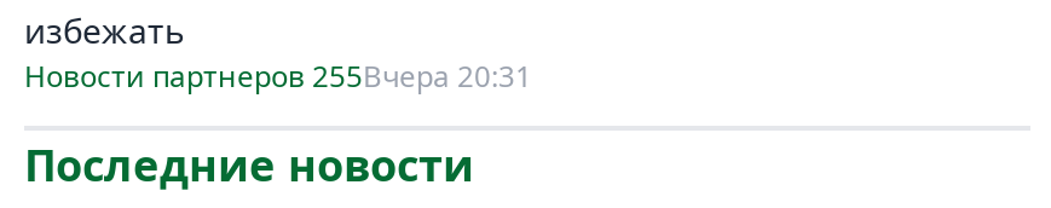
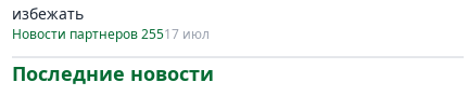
[24,57,532,98] Новости партнеров 255Вчера 20:31 -> [12,25,210,44] Новости партнеров 25517 июл

